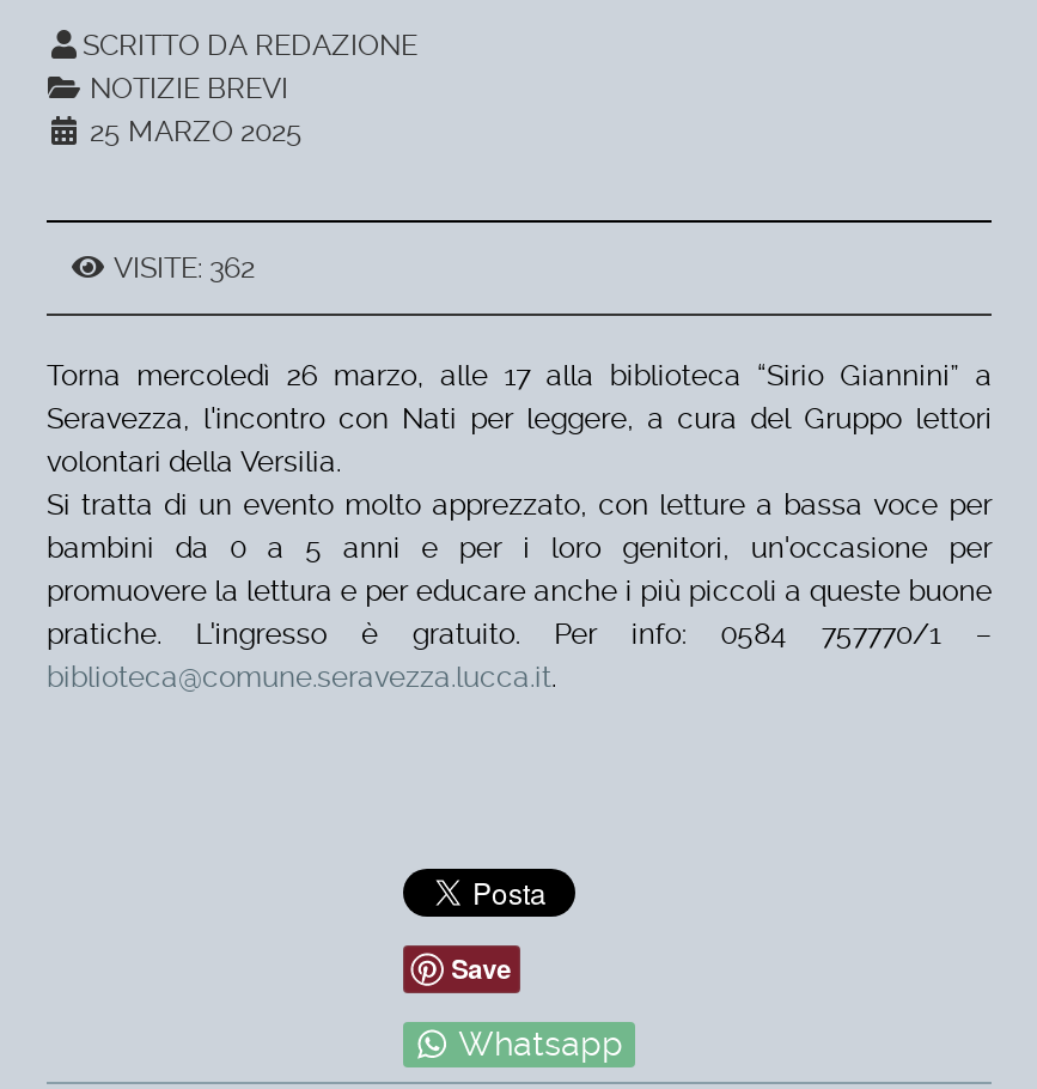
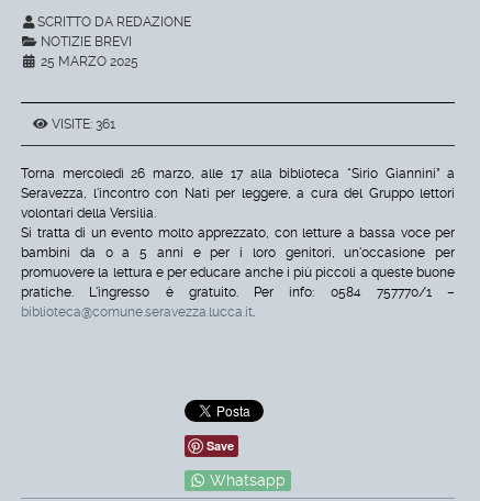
[106,251,255,285] VISITE: 362 -> [48,116,115,132] VISITE: 361

